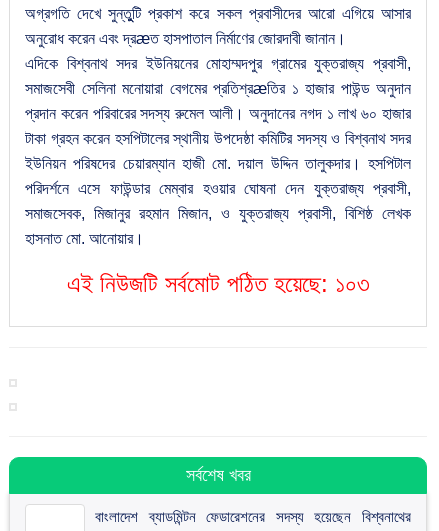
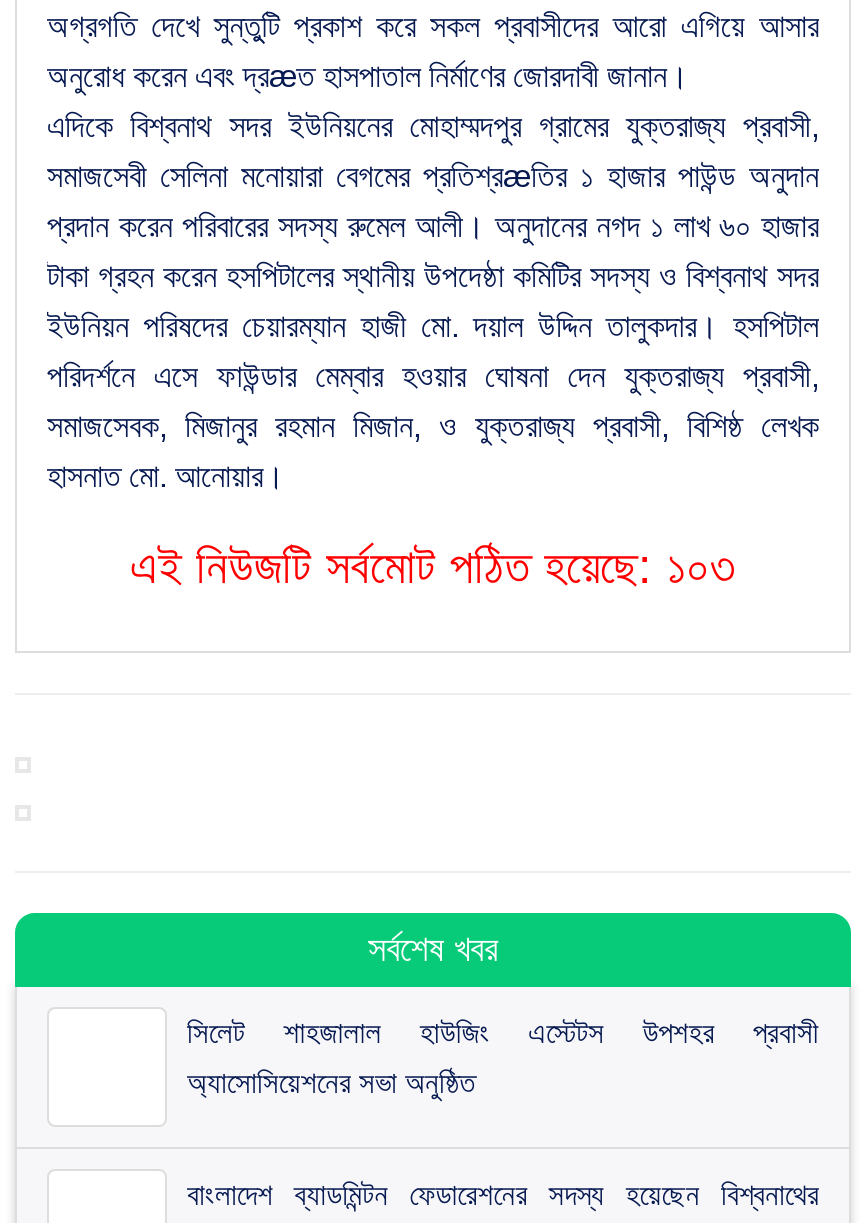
none -> [187,1014,819,1098] সিলেট শাহজালাল হাউজিং এস্টেটস উপশহর প্রবাসী | অ্যাসোসিয়েশনের সভা অনুষ্ঠিত

